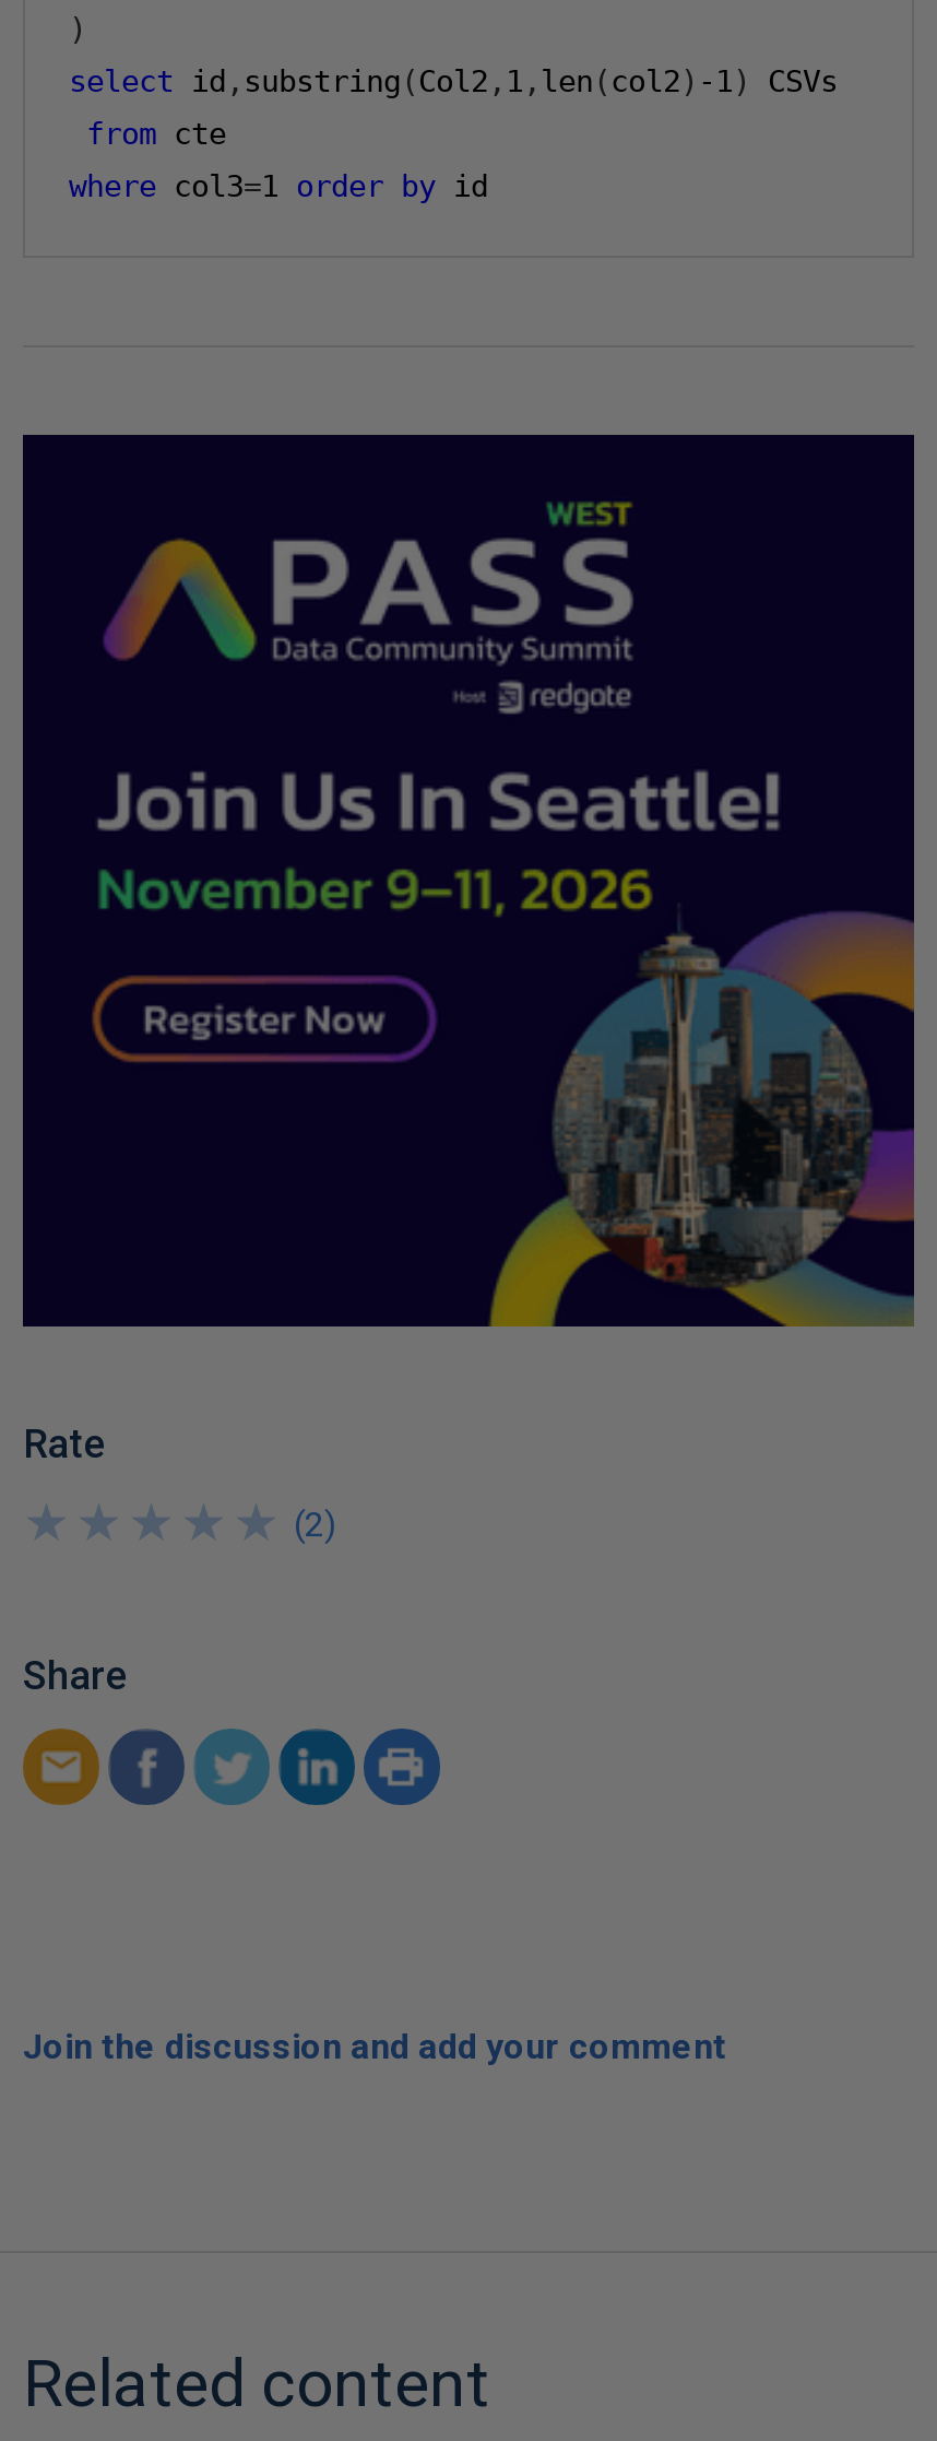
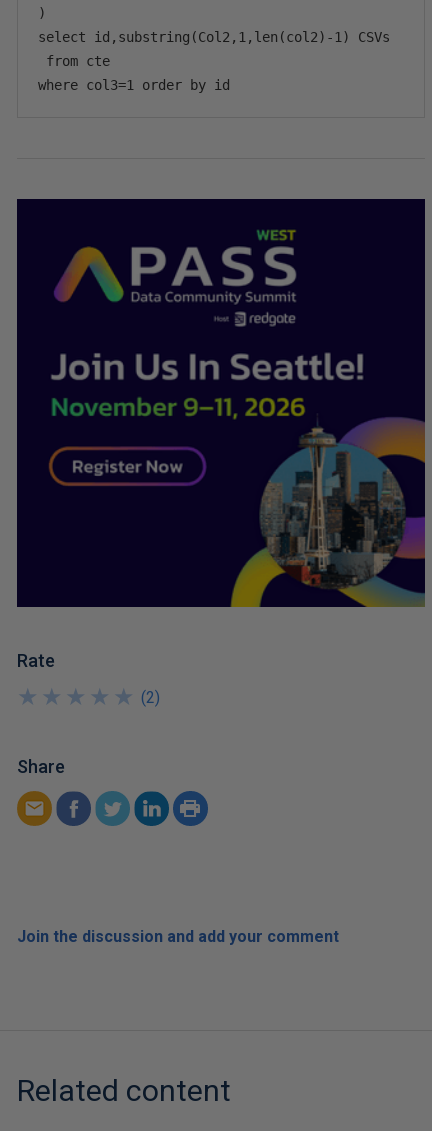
[86,116,156,151] from -> [38,53,118,69] from cte

